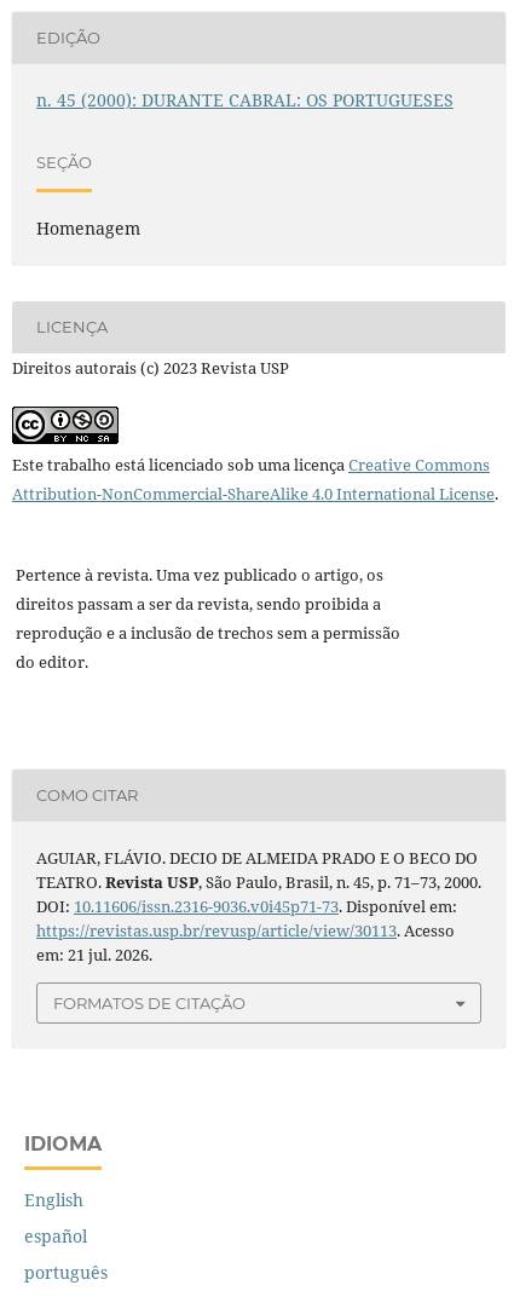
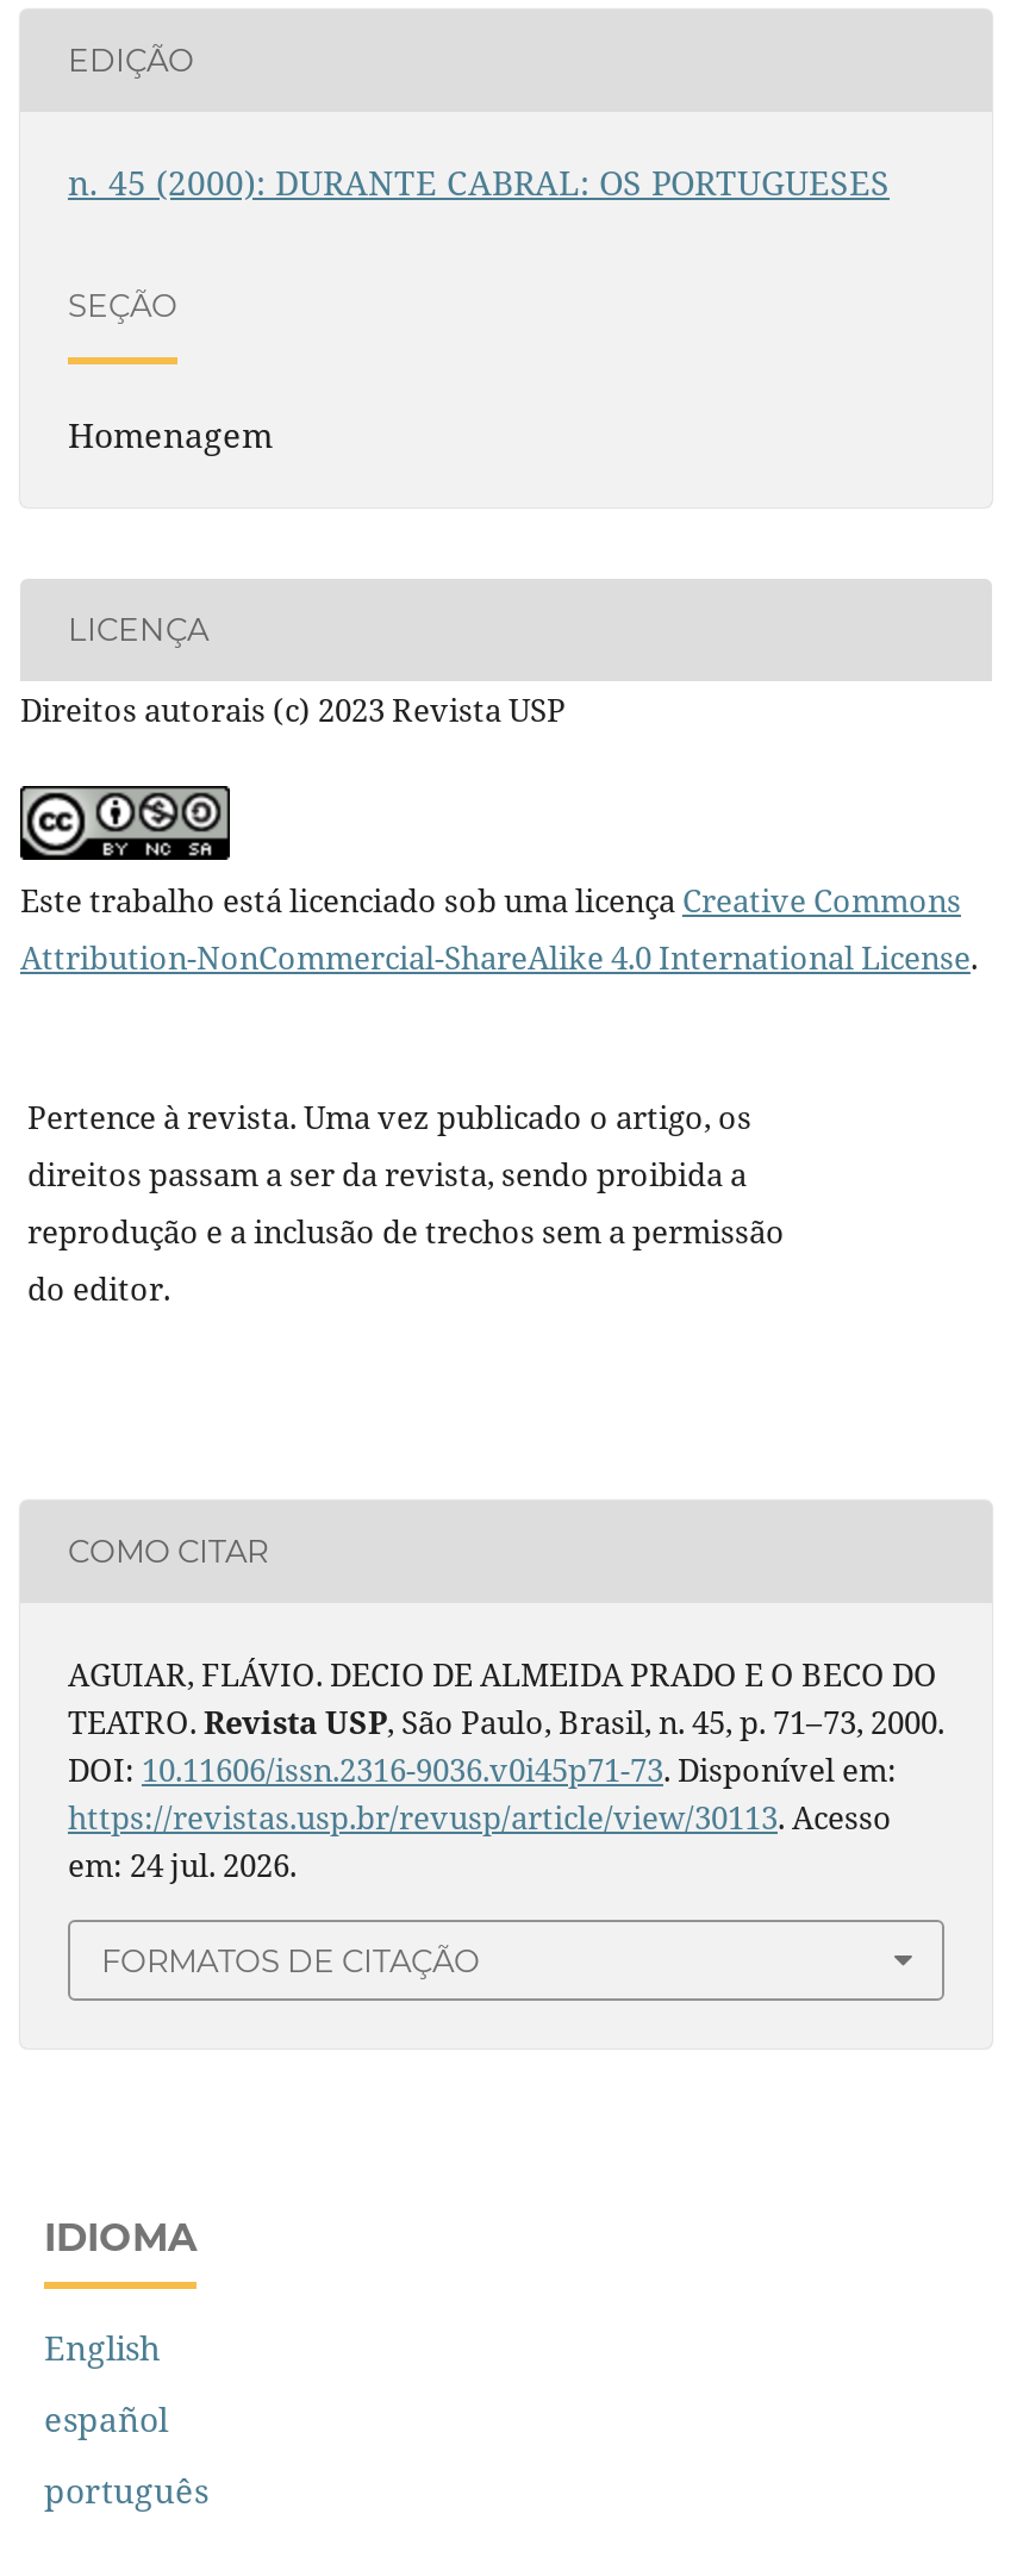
[36,944,152,965] em: 21 jul. 2026. -> [68,1843,297,1886] em: 24 jul. 2026.

